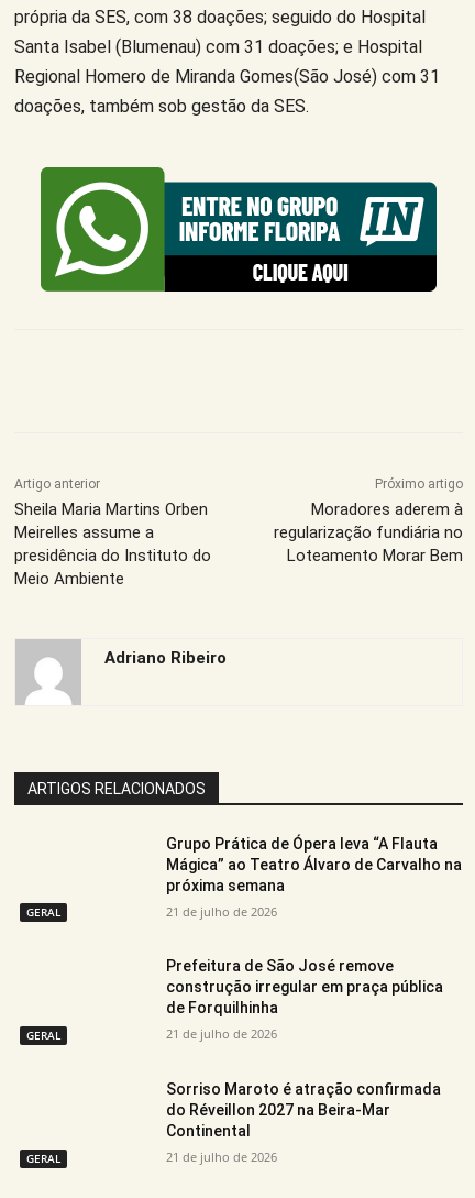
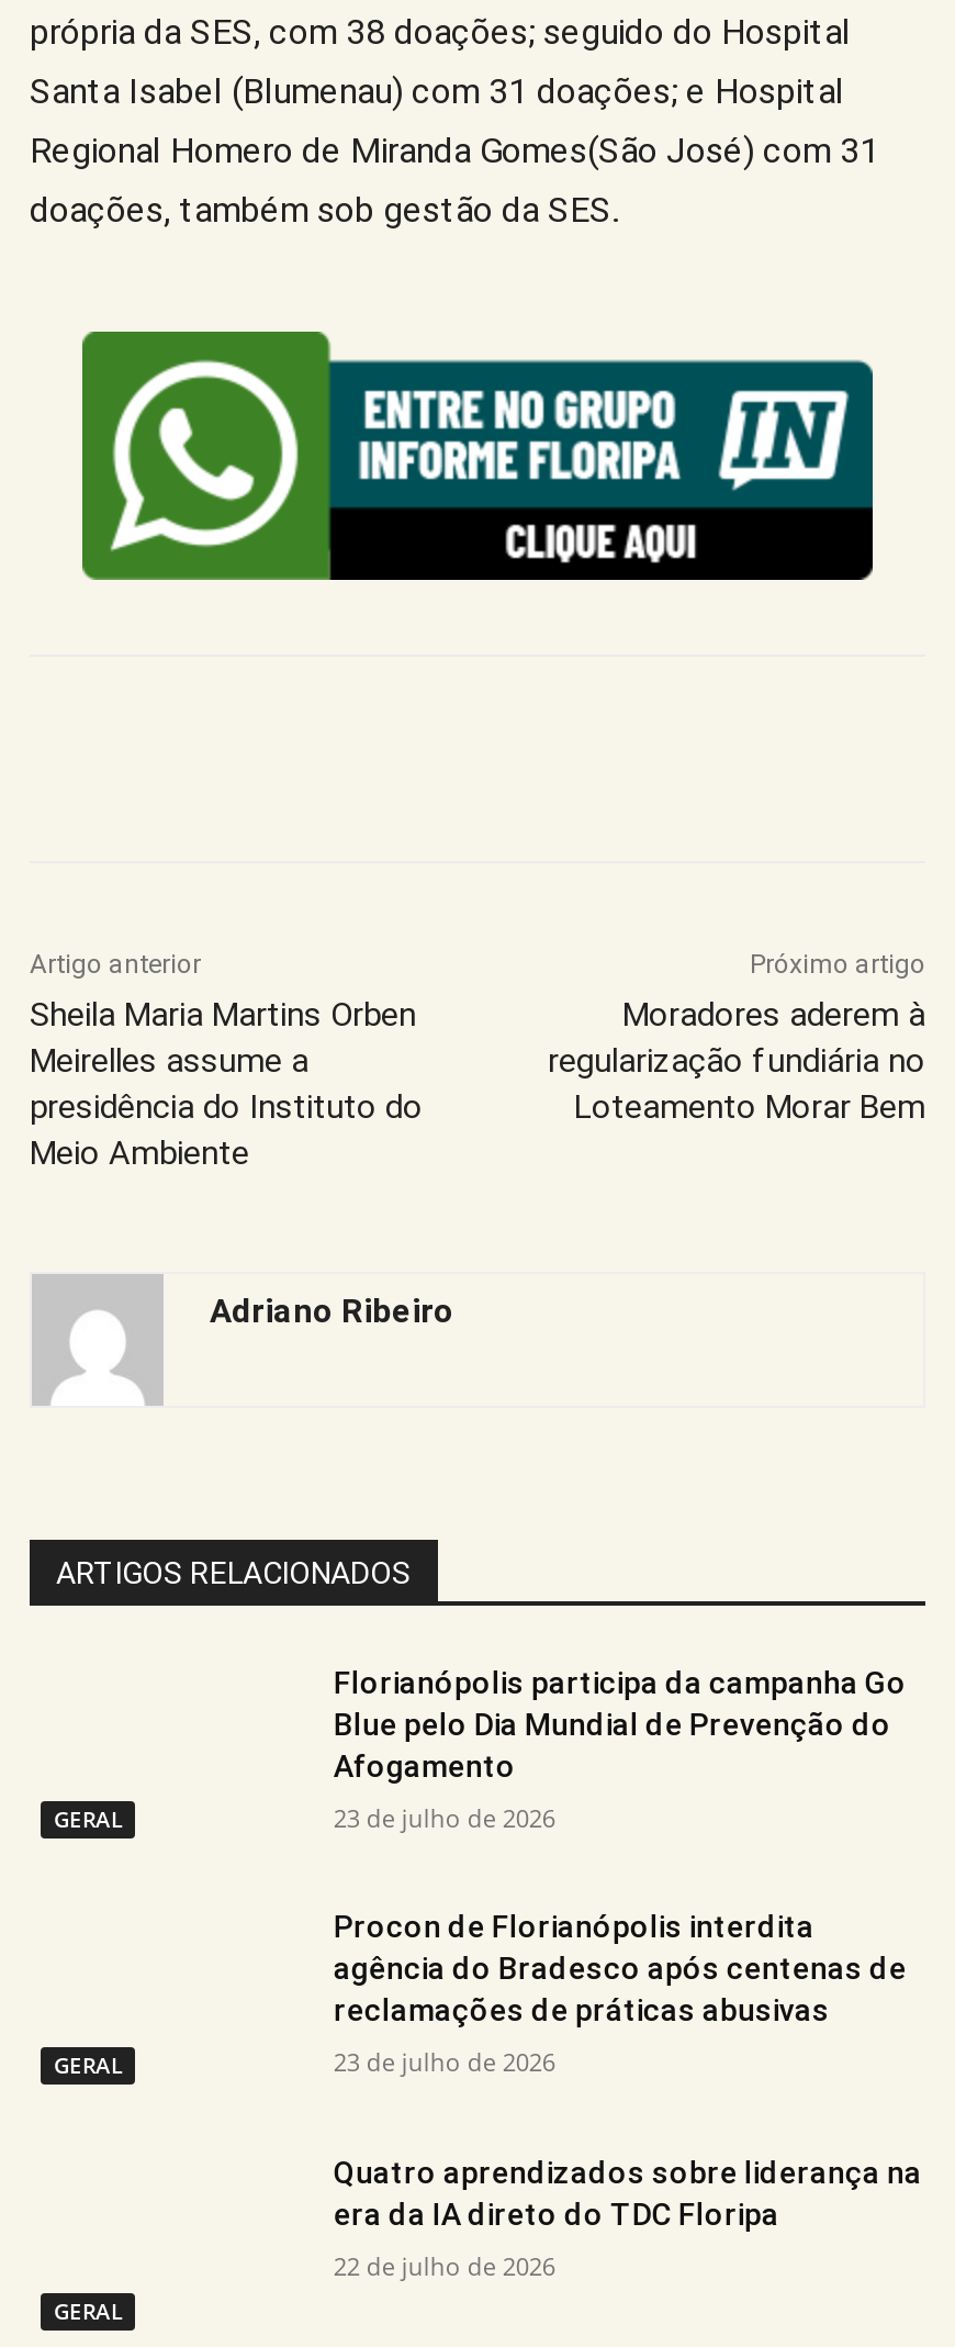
[166,834,462,894] Grupo Prática de Ópera leva “A Flauta | Mágica” ao Teatro Álvaro de Carvalho na | próxima semana -> [333,1664,906,1782] Florianópolis participa da campanha Go | Blue pelo Dia Mundial de Prevenção do | Afogamento
[166,903,278,919] 21 de julho de 2026 -> [333,1800,555,1833] 23 de julho de 2026
[166,957,444,1017] Prefeitura de São José remove | construção irregular em praça pública | de Forquilhinha -> [333,1909,906,2028] Procon de Florianópolis interdita | agência do Bradesco após centenas de | reclamações de práticas abusivas
[166,1026,278,1042] 21 de julho de 2026 -> [333,2045,555,2078] 23 de julho de 2026
[166,1080,441,1140] Sorriso Maroto é atração confirmada | do Réveillon 2027 na Beira-Mar | Continental -> [333,2155,922,2231] Quatro aprendizados sobre liderança na | era da IA direto do TDC Floripa
[166,1148,278,1165] 21 de julho de 2026 -> [333,2249,555,2282] 22 de julho de 2026

